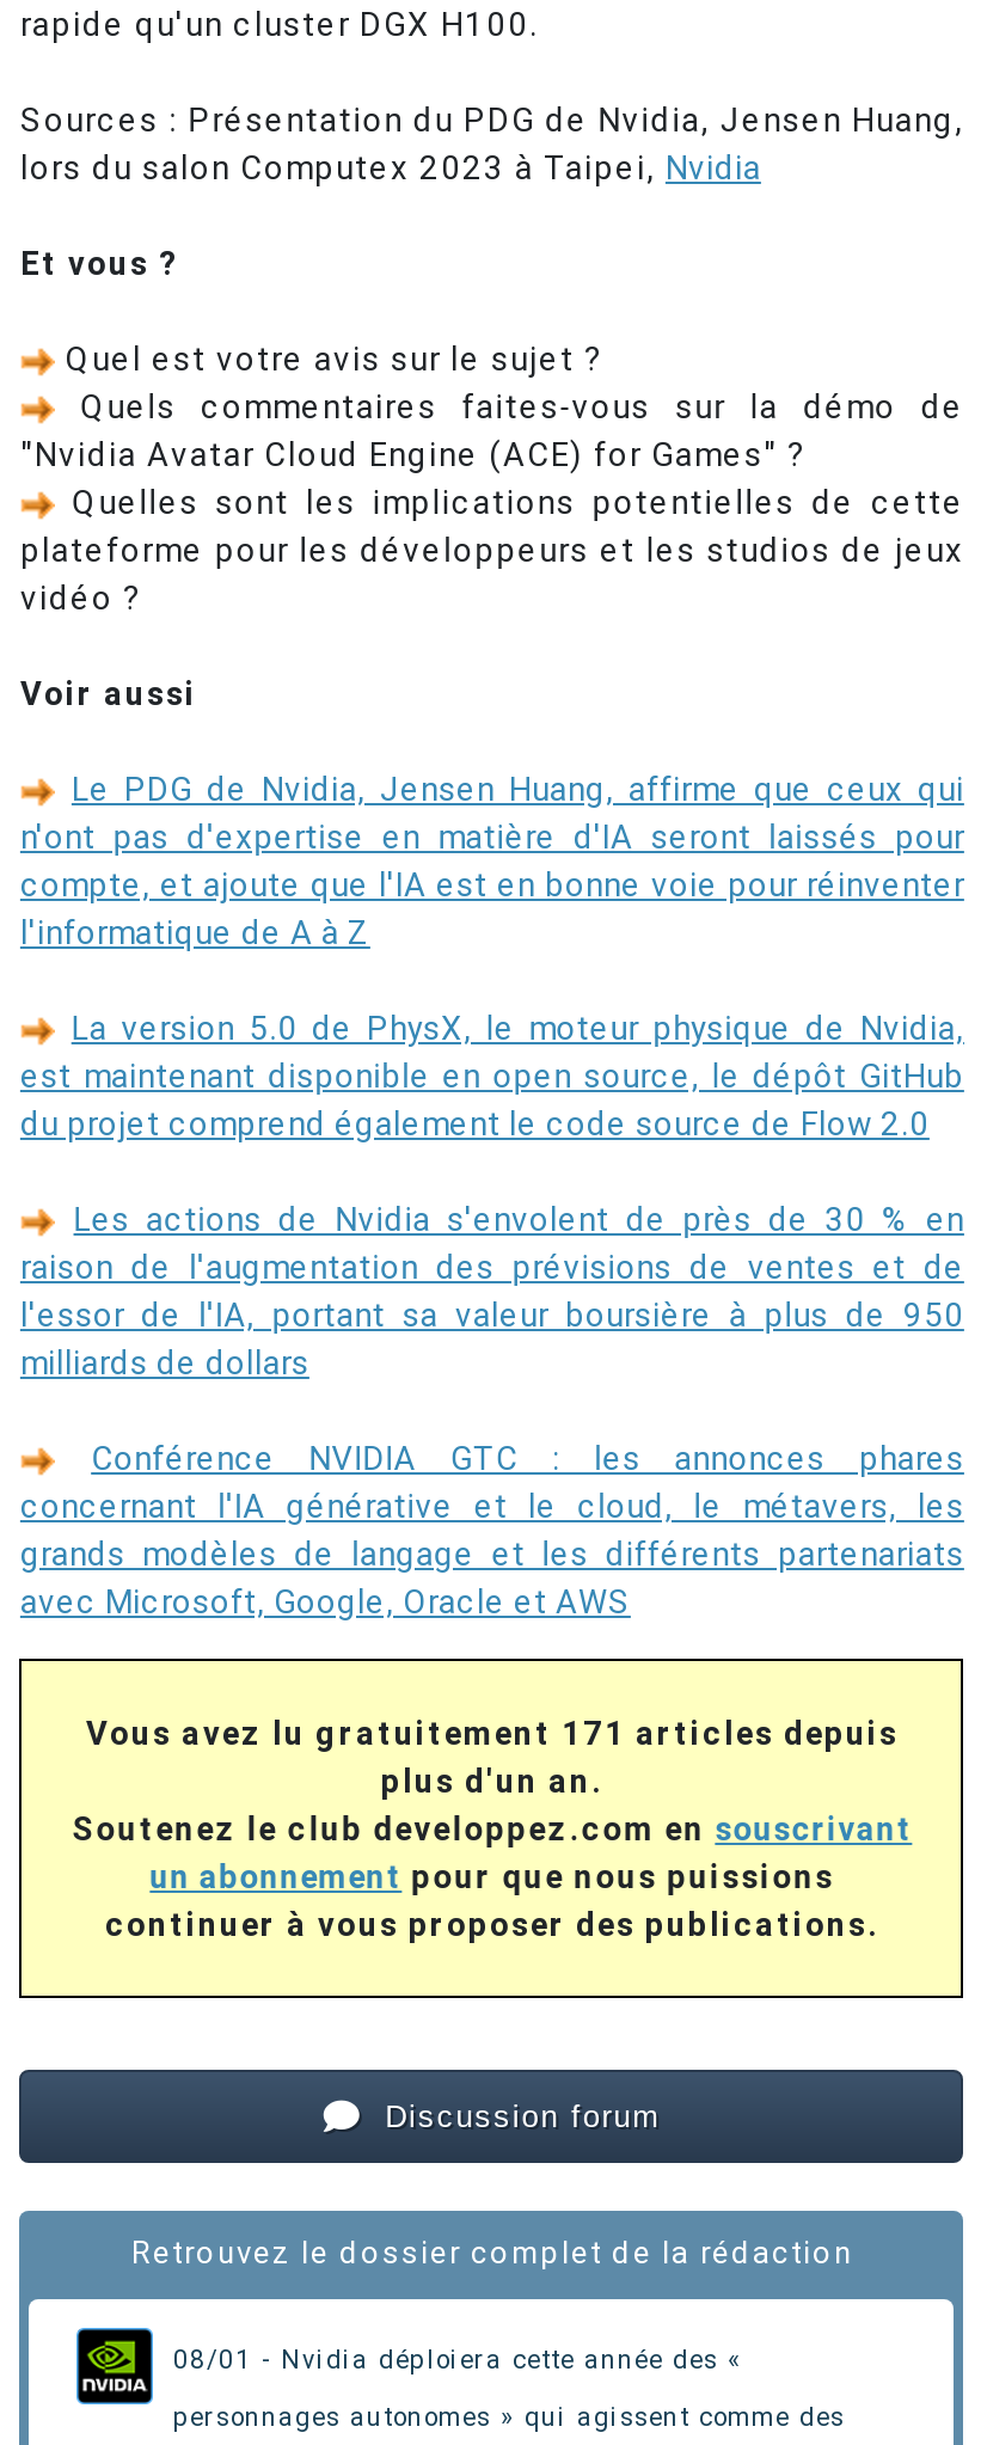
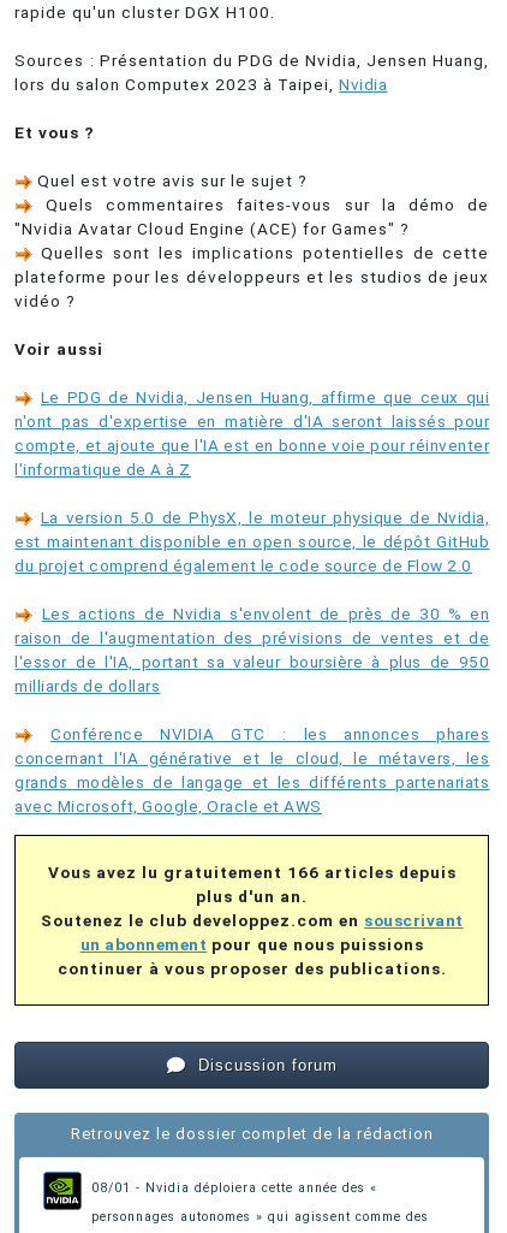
[86,1714,898,1752] Vous avez lu gratuitement 171 articles depuis -> [48,862,456,882] Vous avez lu gratuitement 166 articles depuis

